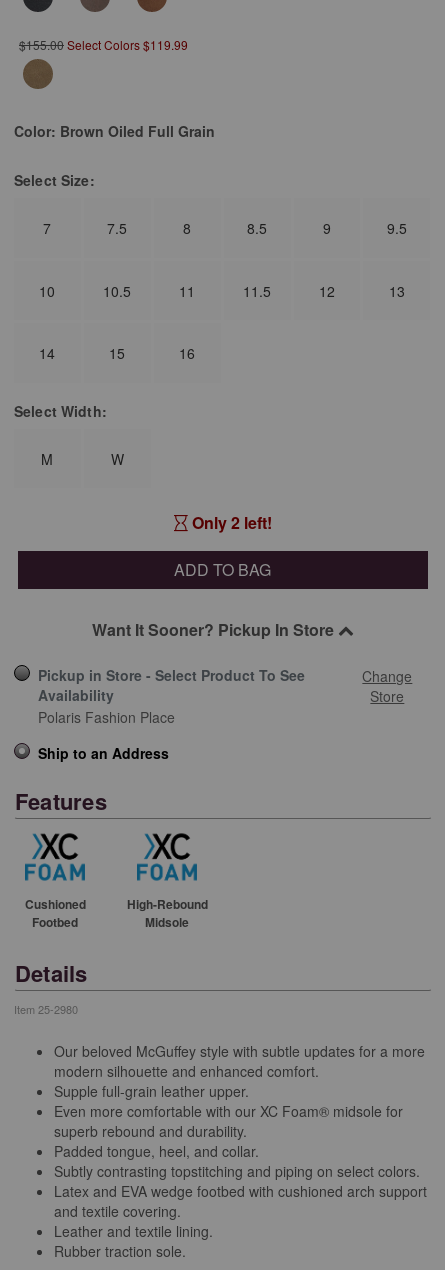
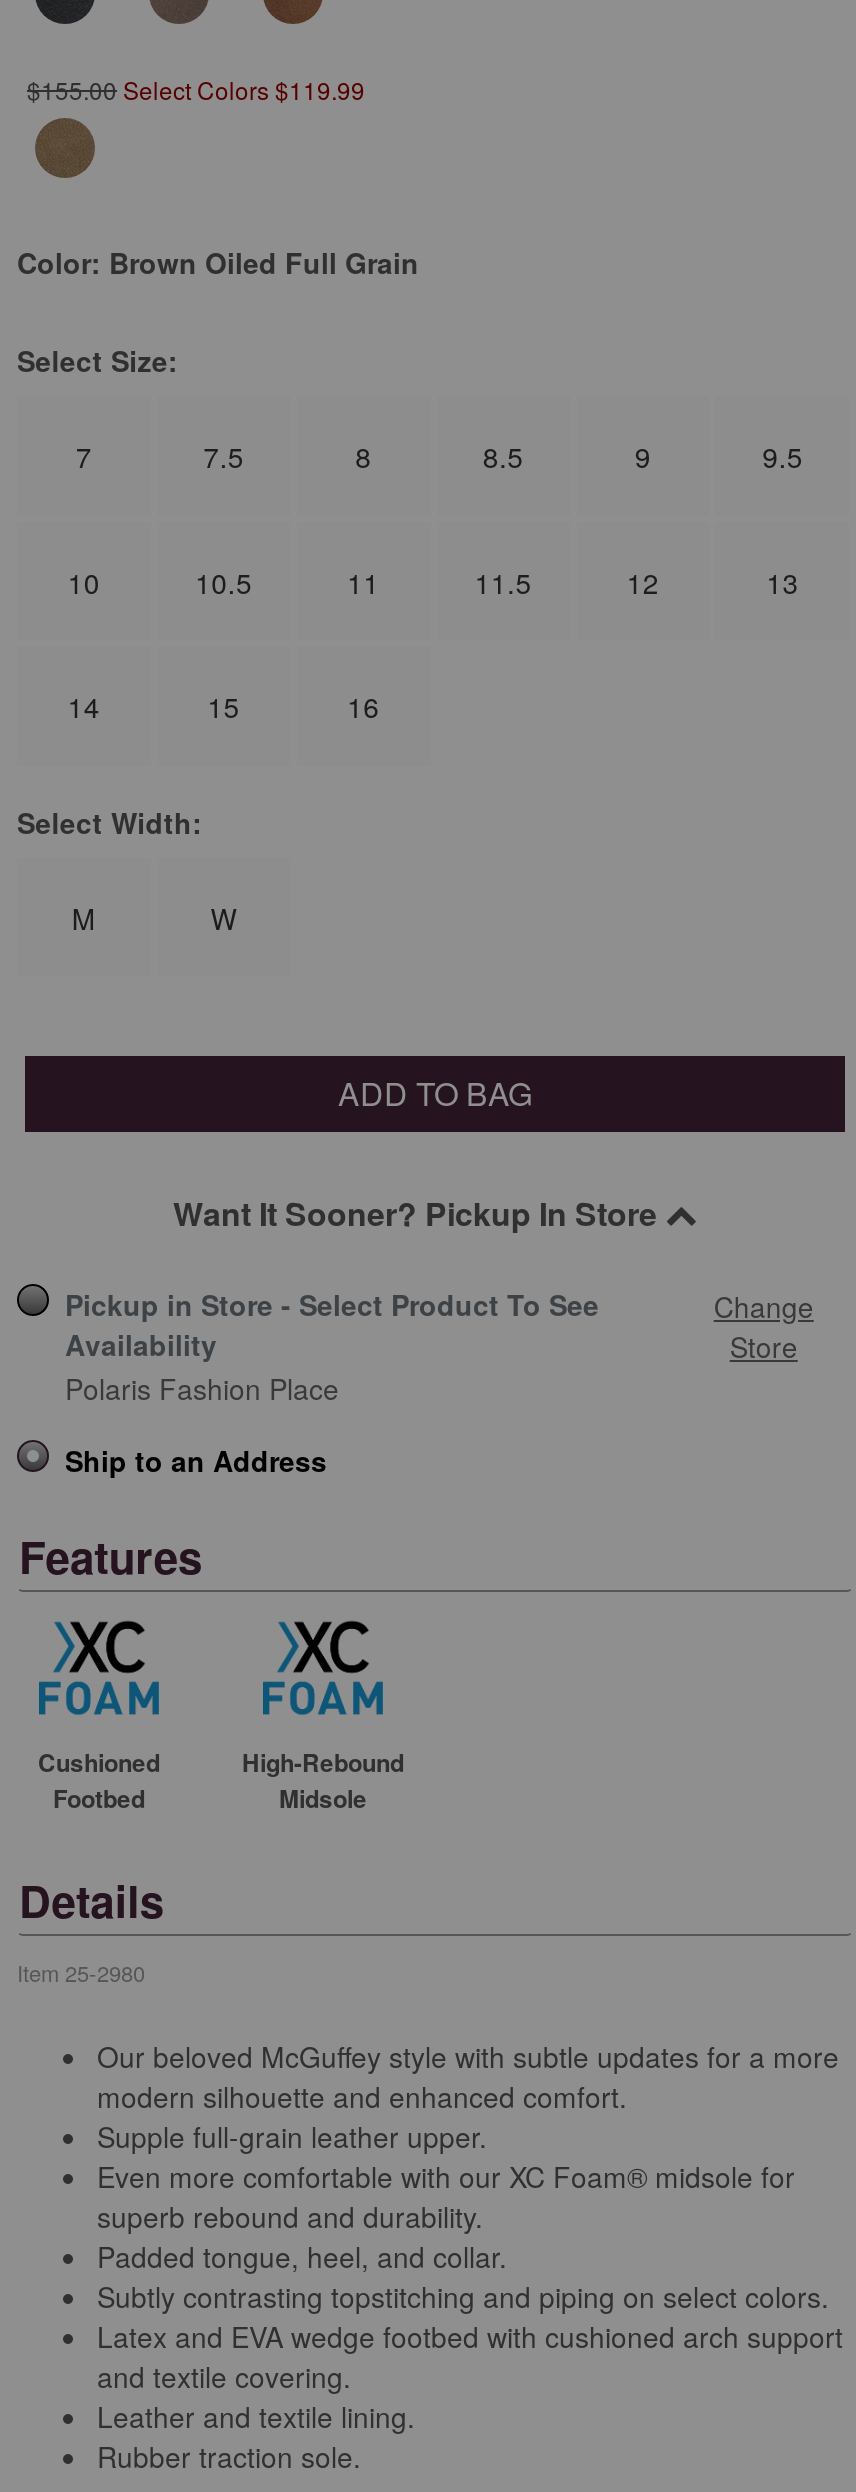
[188,511,272,534] Only 2 left! -> none

